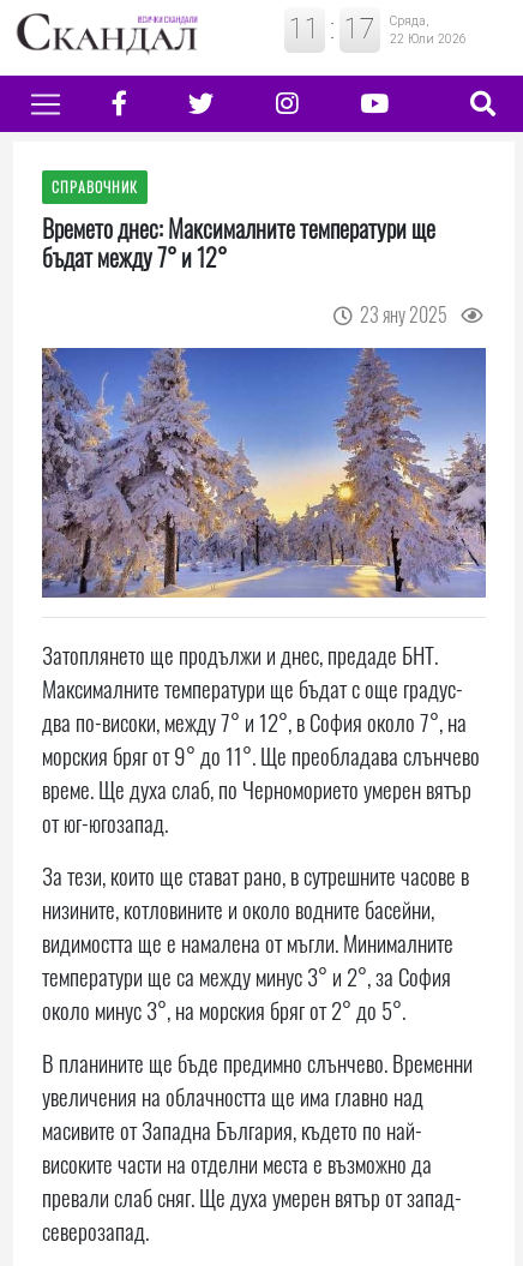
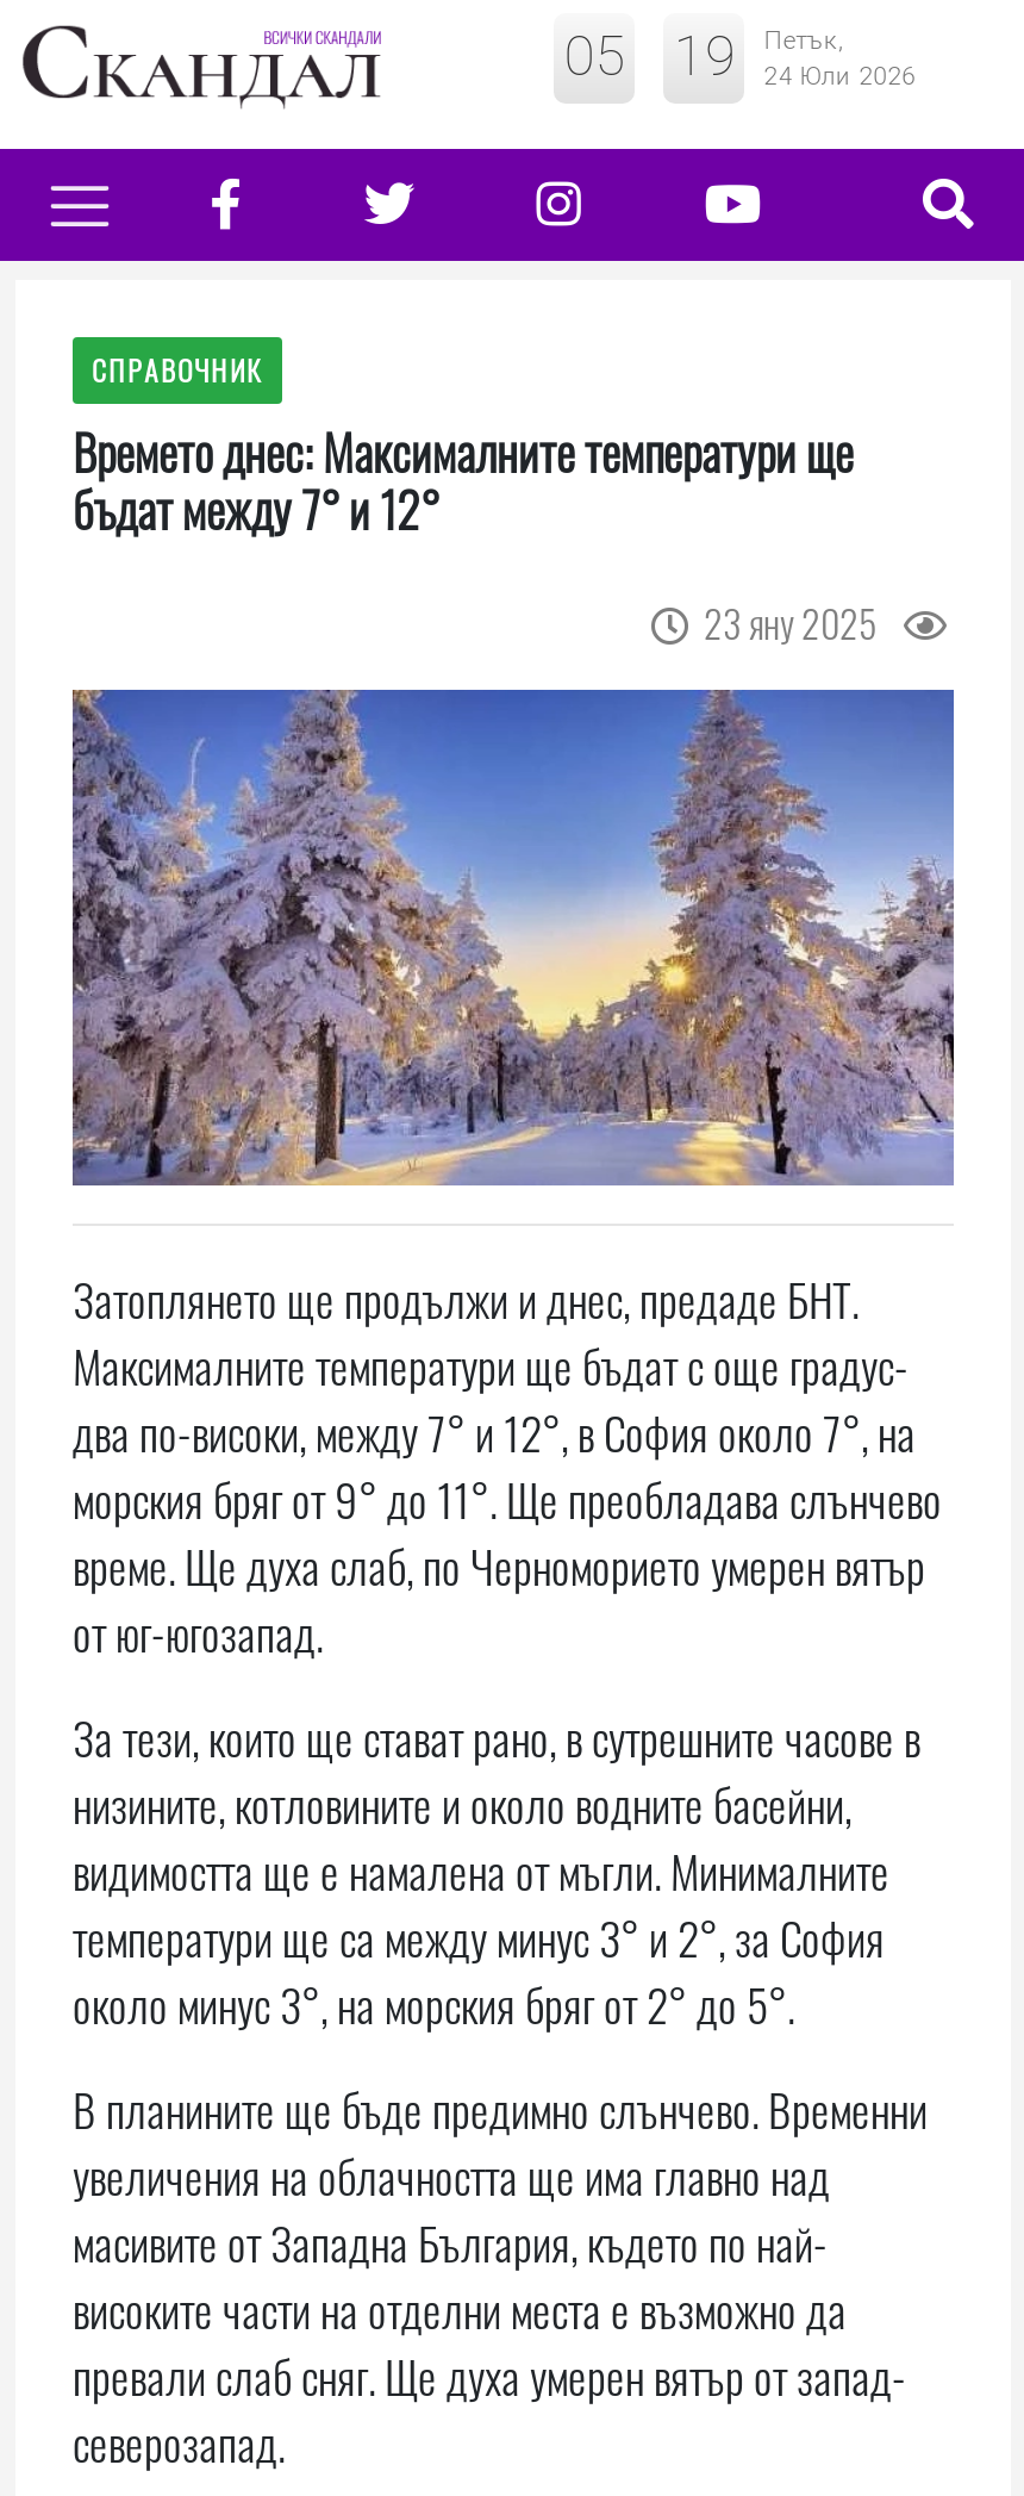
[289,12,467,46] 11 : 17 | Сряда, | 22 Юли 2026 -> [564,22,916,91] 05 : 19 | Петък, | 24 Юли 2026

